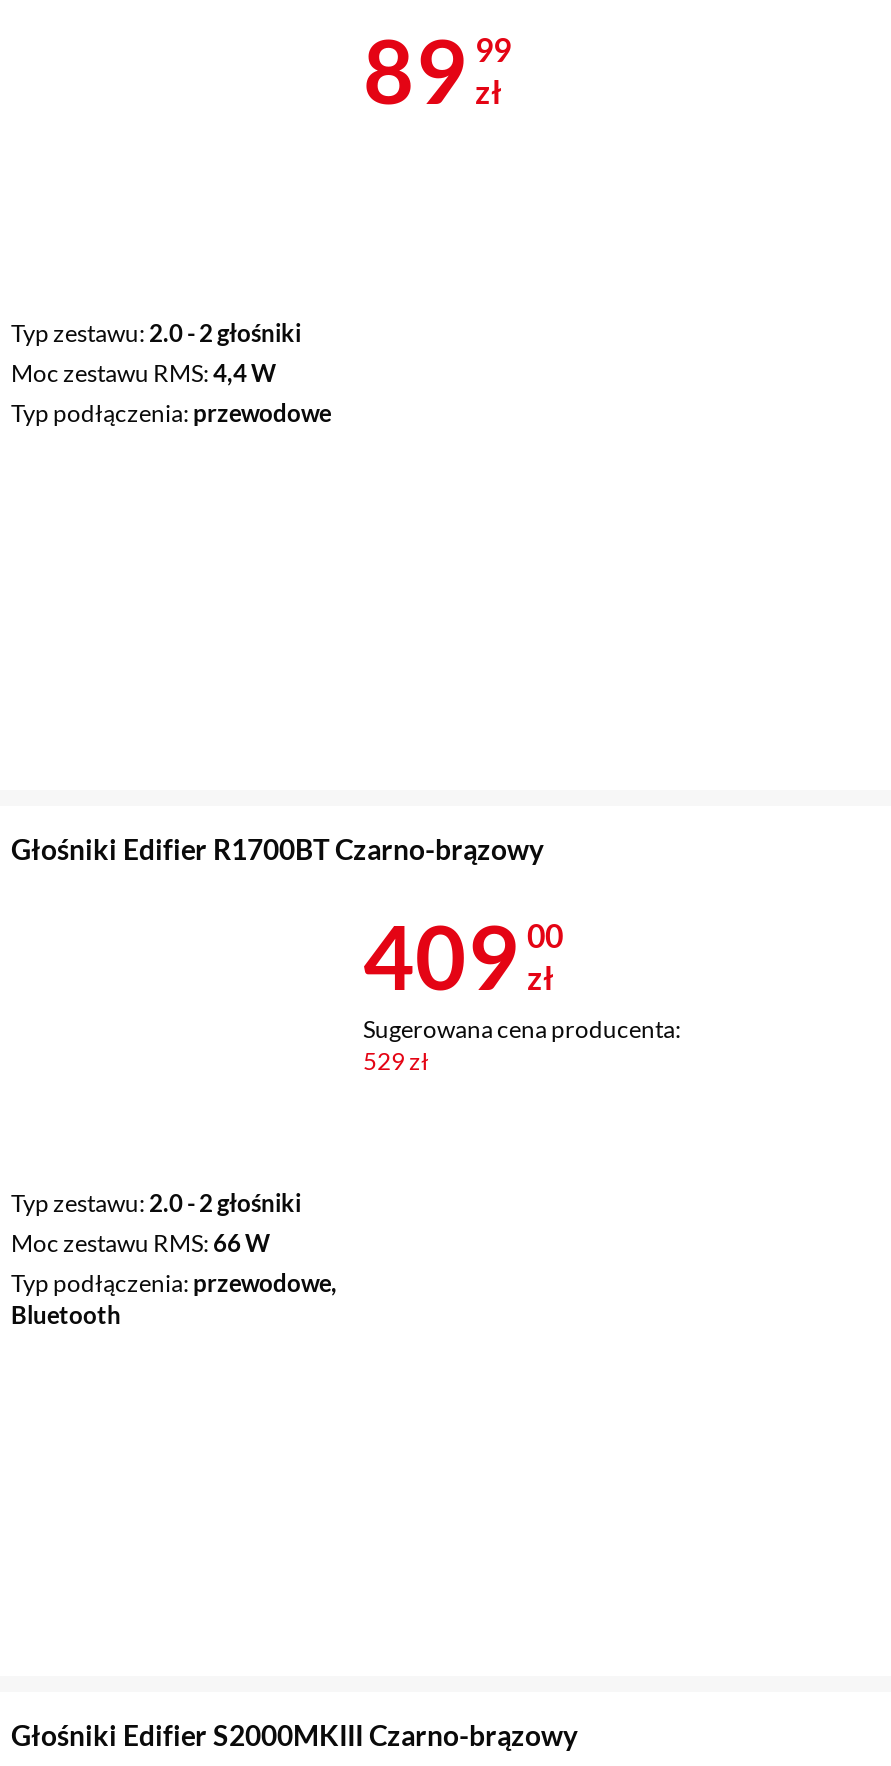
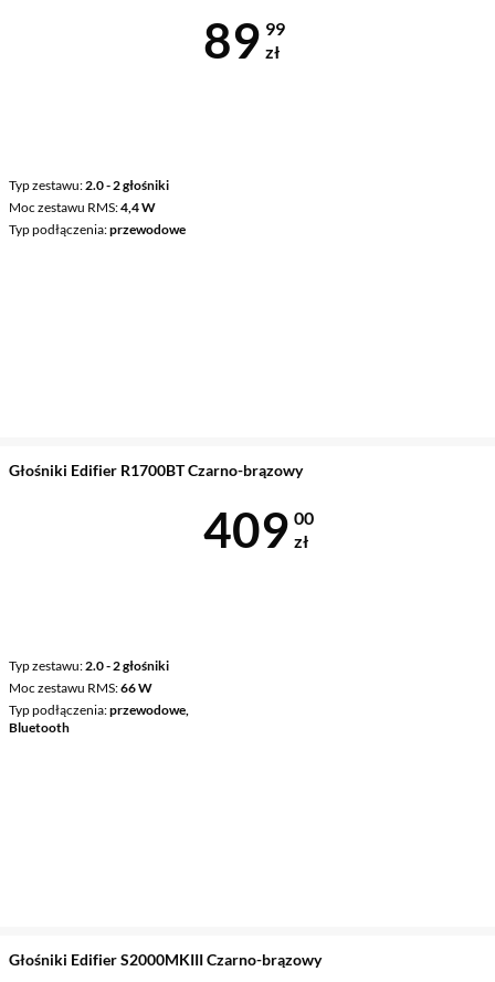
[363,1013,681,1075] Sugerowana cena producenta: | 529 zł -> none

